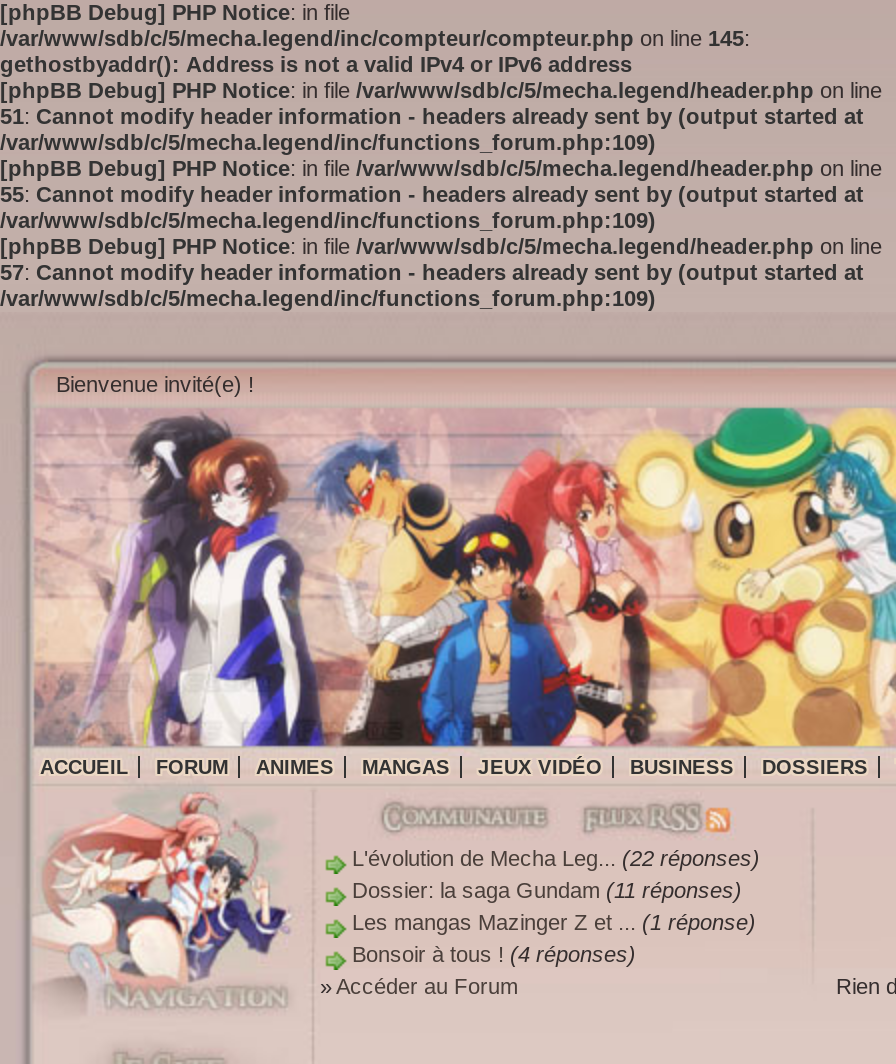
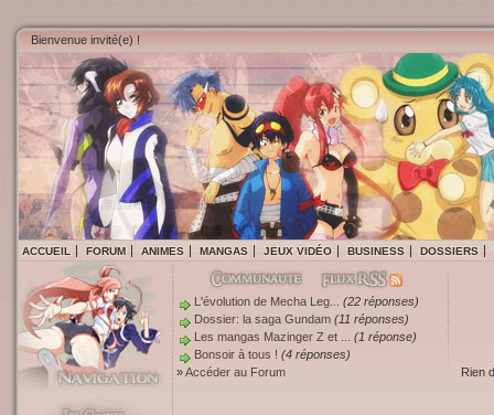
[0,0,882,310] [phpBB Debug] PHP Notice: in file | /var/www/sdb/c/5/mecha.legend/inc/compteur/compteur.php on line 145: | gethostbyaddr(): Address is not a valid IPv4 or IPv6 address | [phpBB Debug] PHP Notice: in file /var/www/sdb/c/5/mecha.legend/header.php on line | 51: Cannot modify header information - headers already sent by (output started at | /var/www/sdb/c/5/mecha.legend/inc/functions_forum.php:109) | [phpBB Debug] PHP Notice: in file /var/www/sdb/c/5/mecha.legend/header.php on line | 55: Cannot modify header information - headers already sent by (output started at | /var/www/sdb/c/5/mecha.legend/inc/functions_forum.php:109) | [phpBB Debug] PHP Notice: in file /var/www/sdb/c/5/mecha.legend/header.php on line | 57: Cannot modify header information - headers already sent by (output started at | /var/www/sdb/c/5/mecha.legend/inc/functions_forum.php:109) -> none

